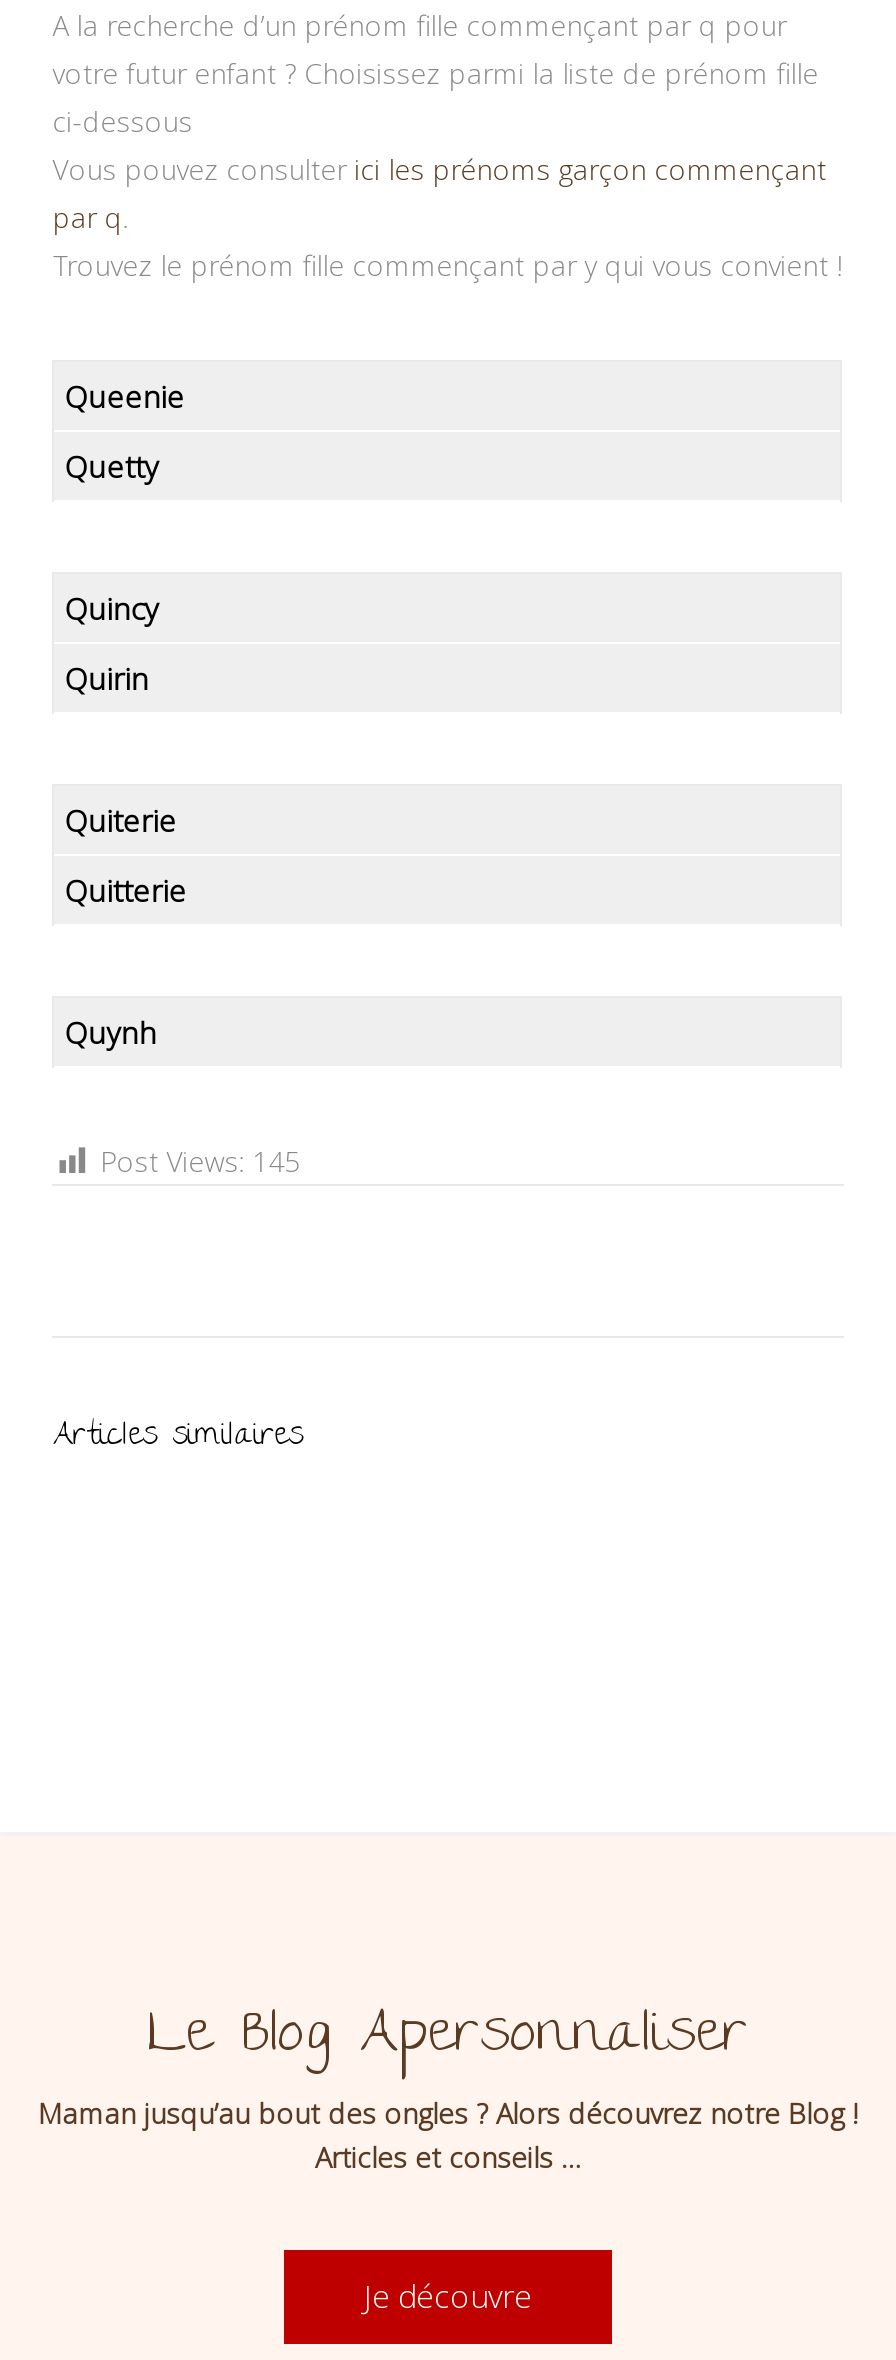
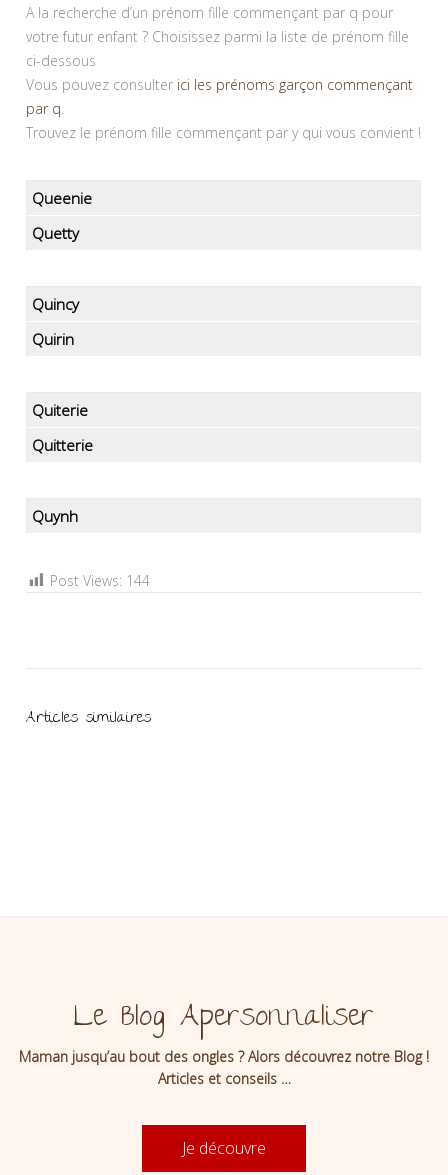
[100,1141,300,1179] Post Views: 145 -> [50,571,150,590] Post Views: 144

